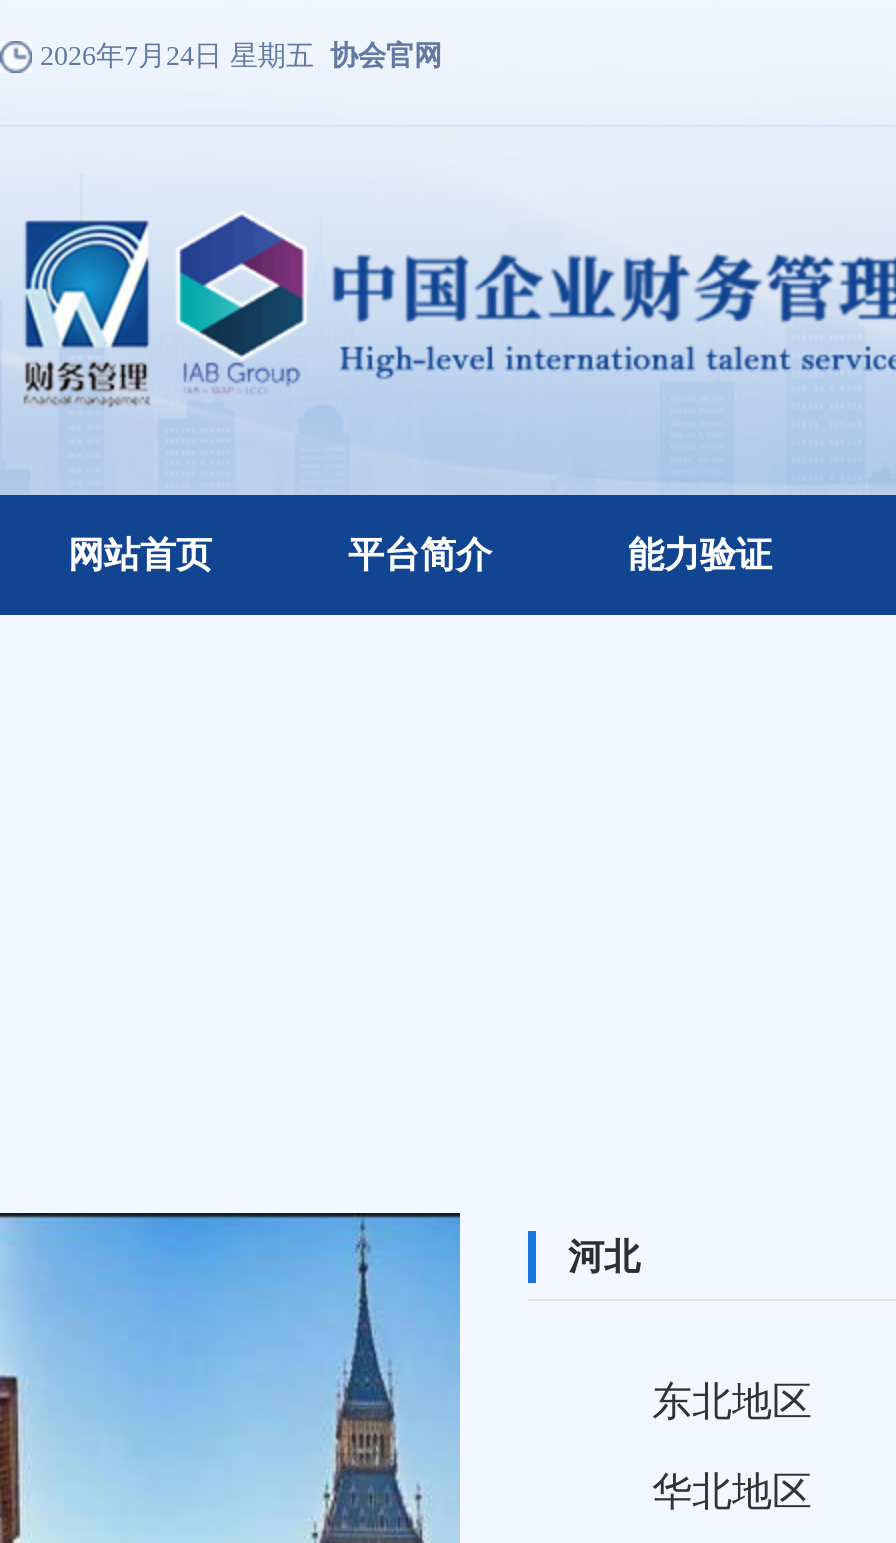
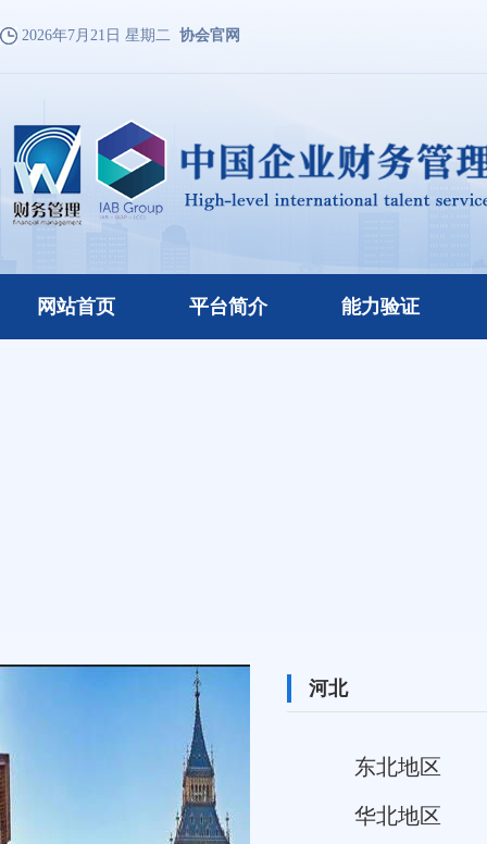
[40,41,442,71] 2026年7月24日 星期五 协会官网 -> [22,27,240,44] 2026年7月21日 星期二 协会官网

